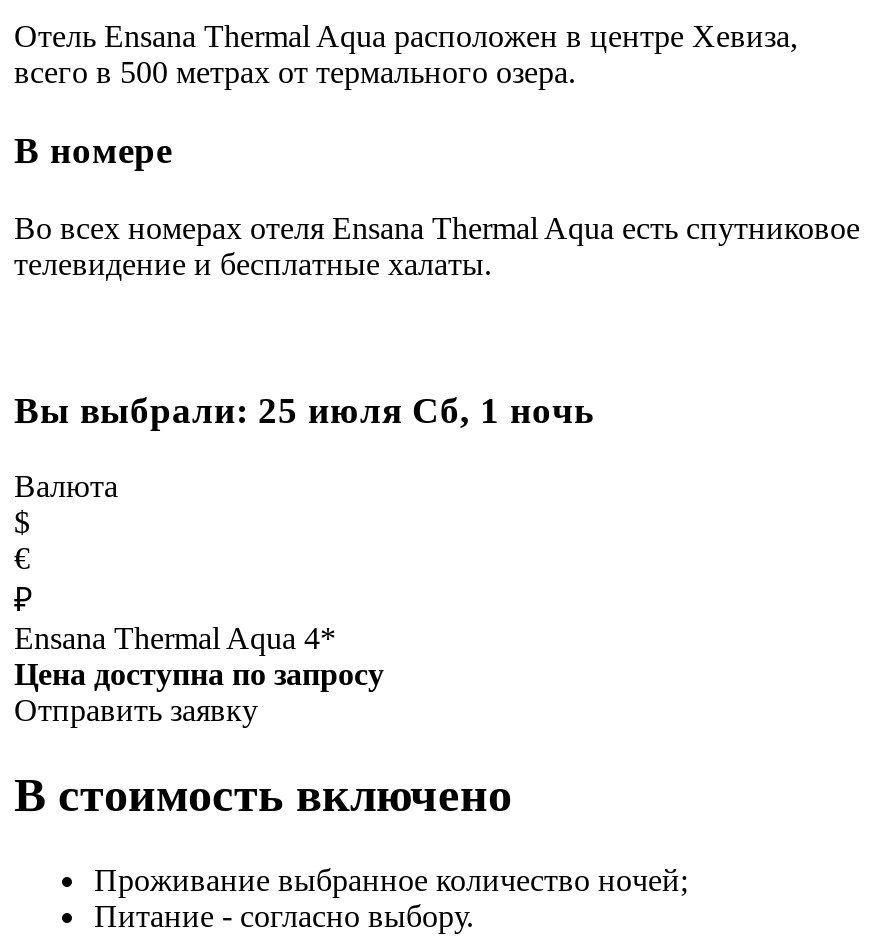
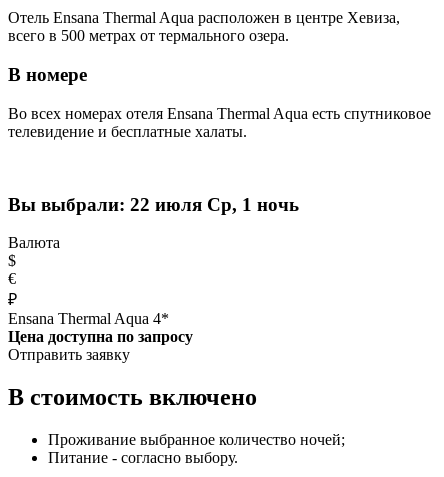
[14,388,594,430] Вы выбрали: 25 июля Сб, 1 ночь -> [8,194,299,215] Вы выбрали: 22 июля Ср, 1 ночь

